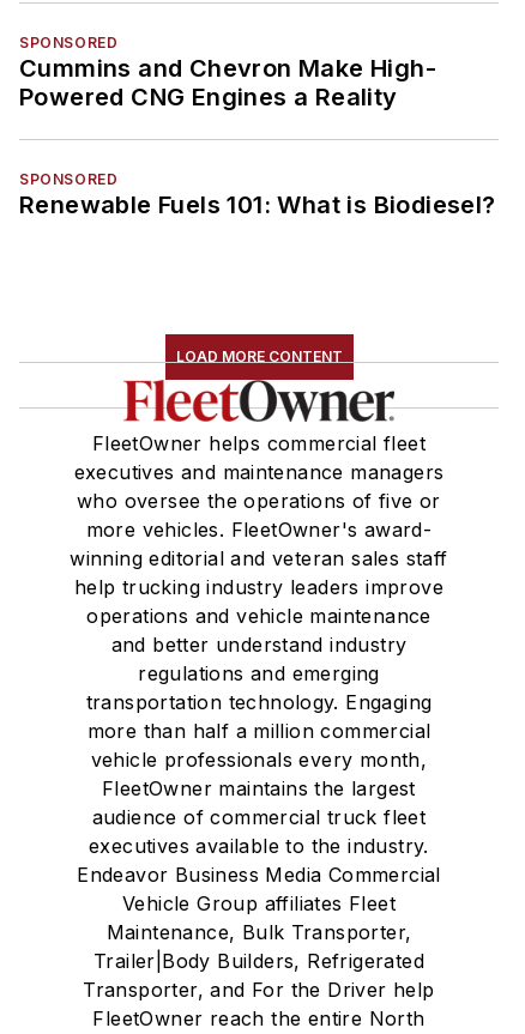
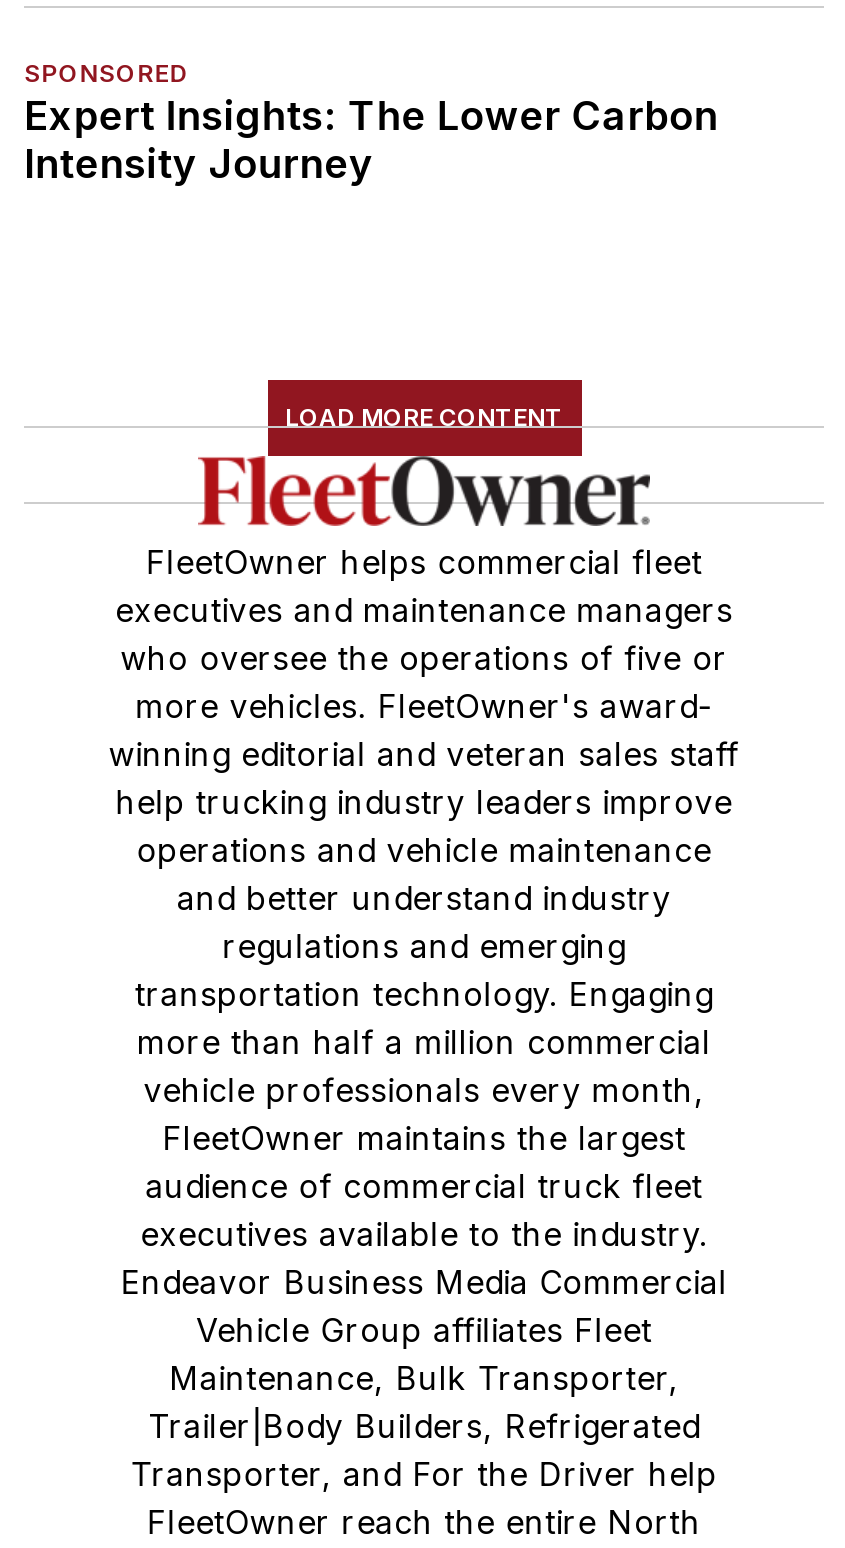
[19,54,496,219] Cummins and Chevron Make High- | Powered CNG Engines a Reality | SPONSORED | Renewable Fuels 101: What is Biodiesel? -> [24,92,718,188] Expert Insights: The Lower Carbon | Intensity Journey

